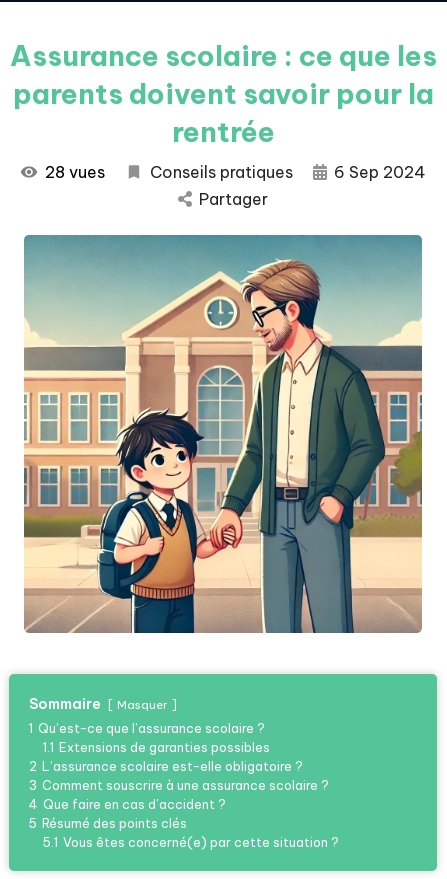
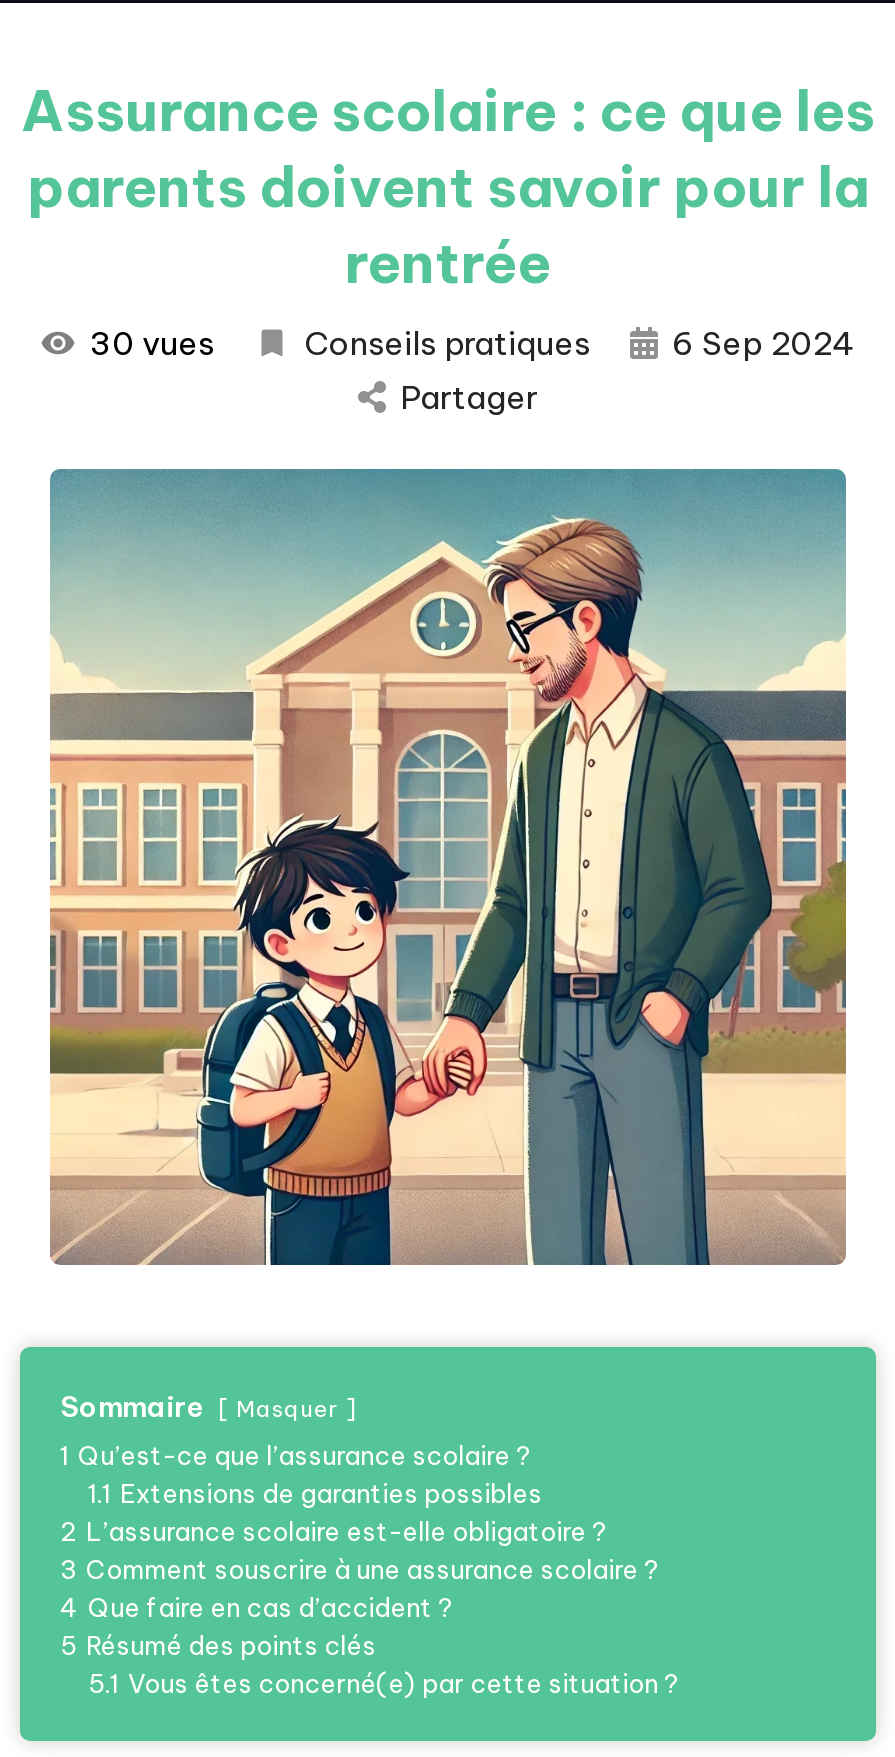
[45,162,105,182] 28 vues -> [90,323,214,363] 30 vues

